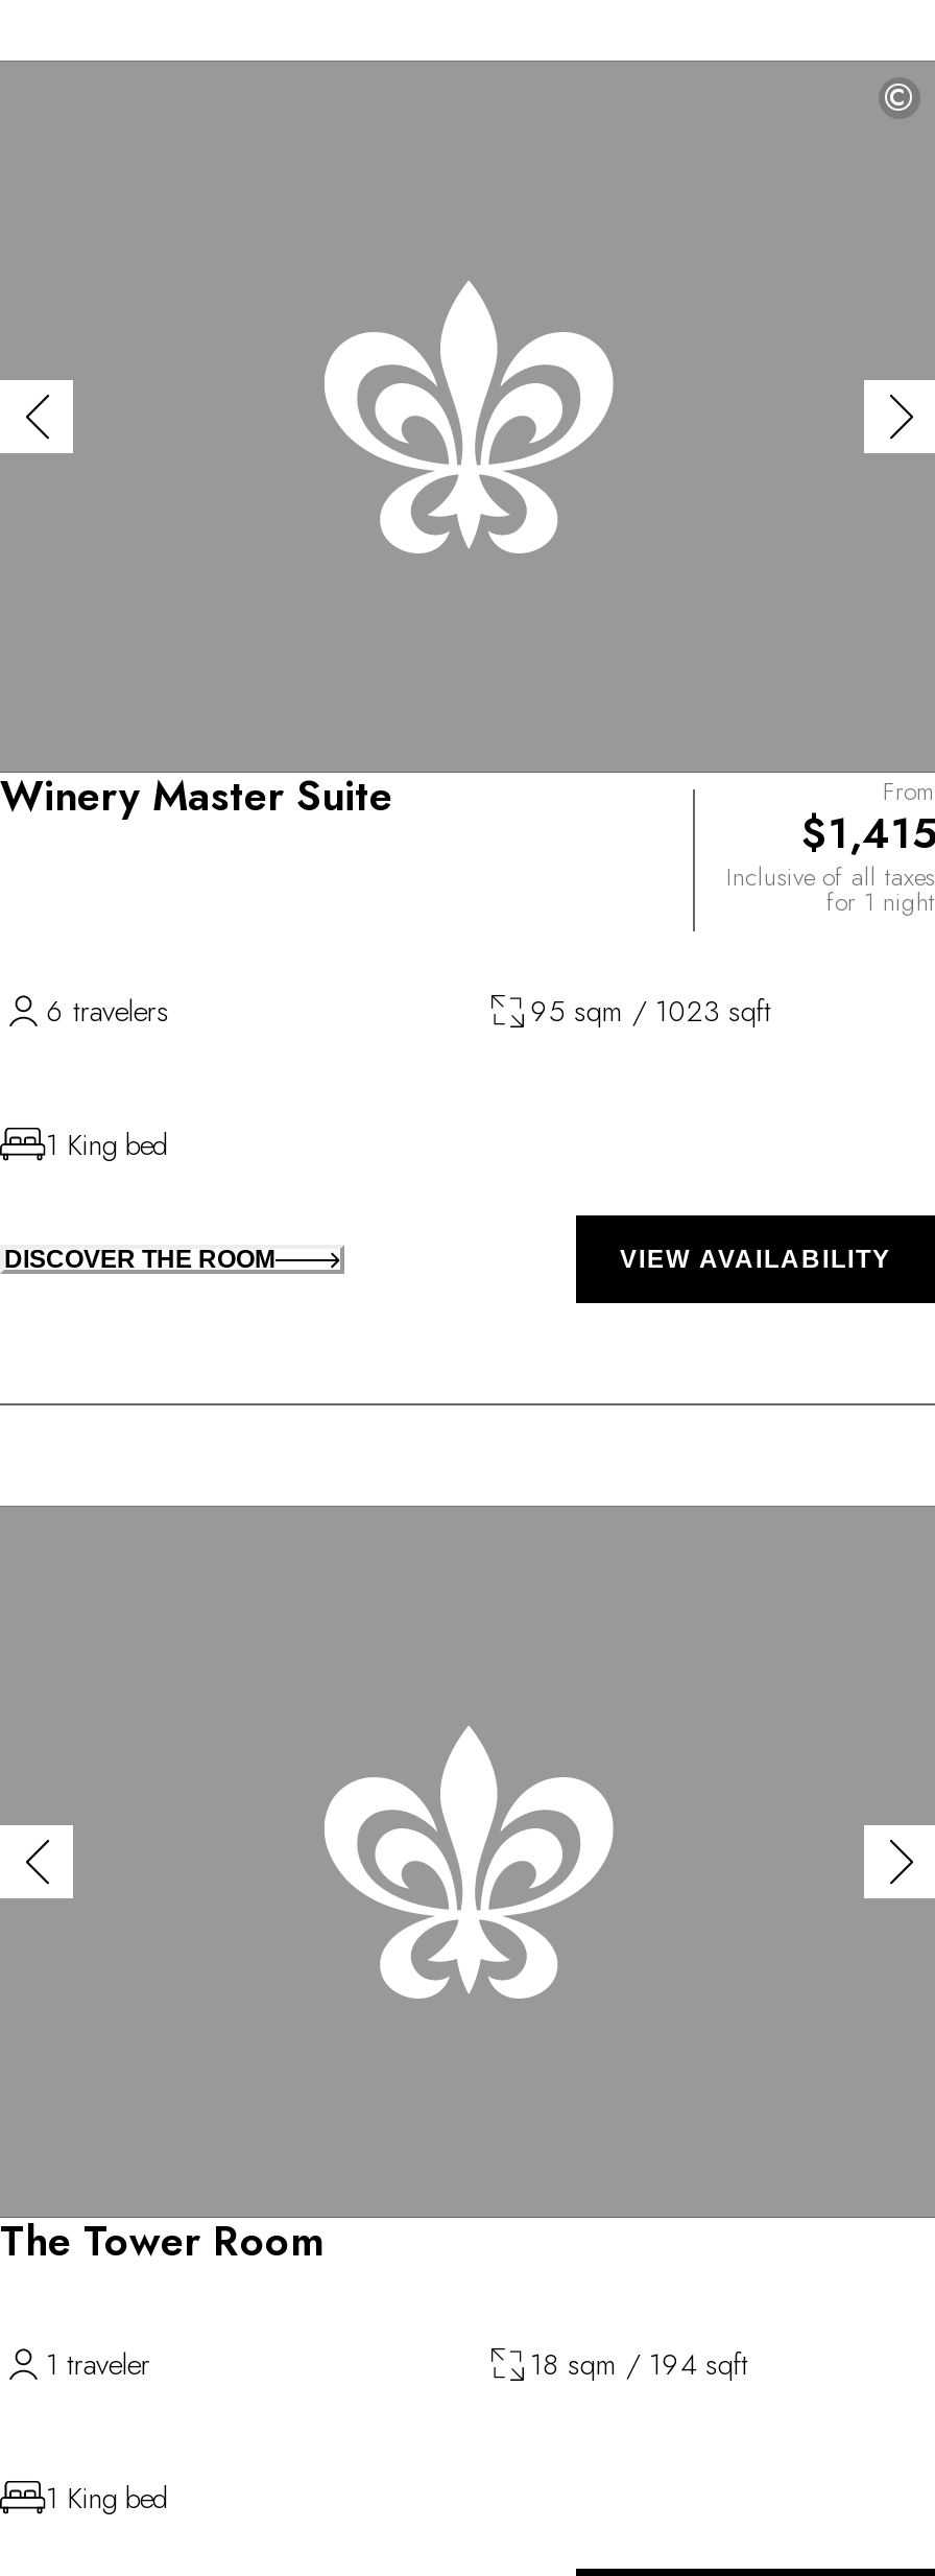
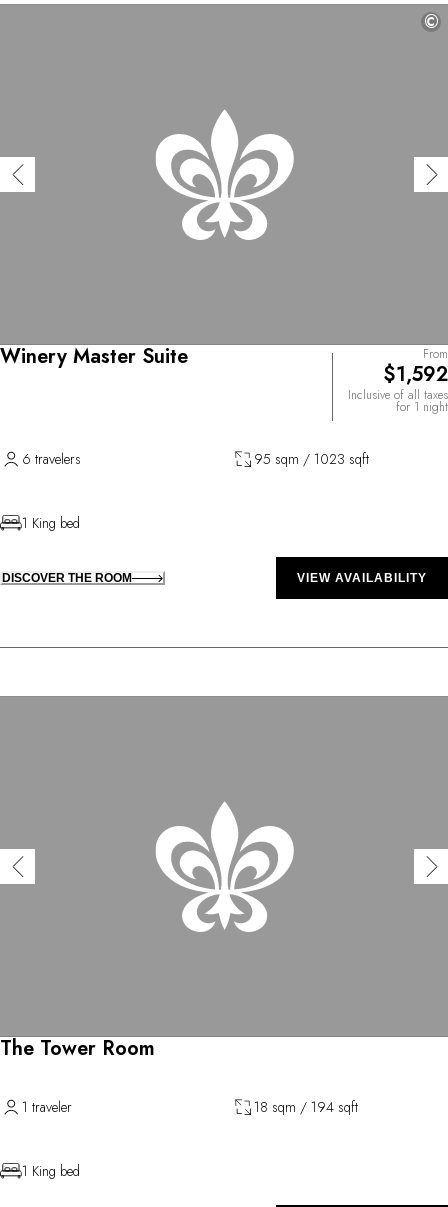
[801,805,935,865] $1,415 -> [383,360,448,389] $1,592

